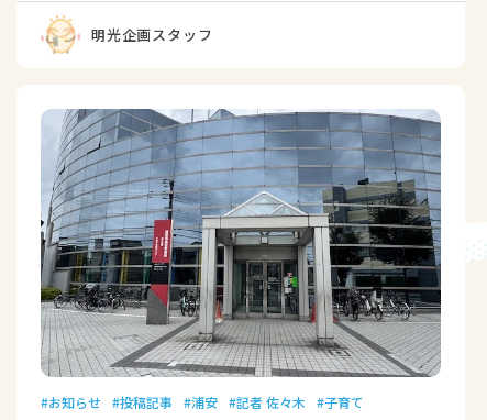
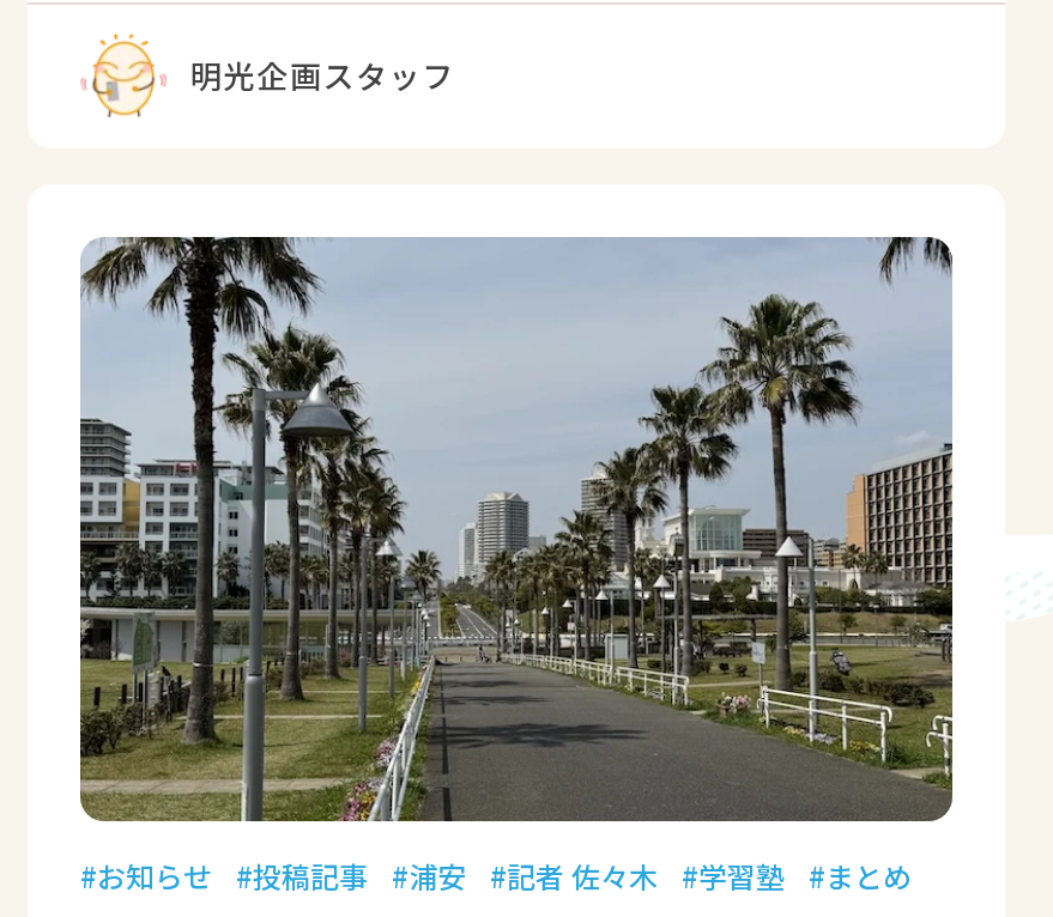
[41,108,441,411] [image] | 子育て -> [78,235,952,894] [image] | 学習塾 | まとめ

